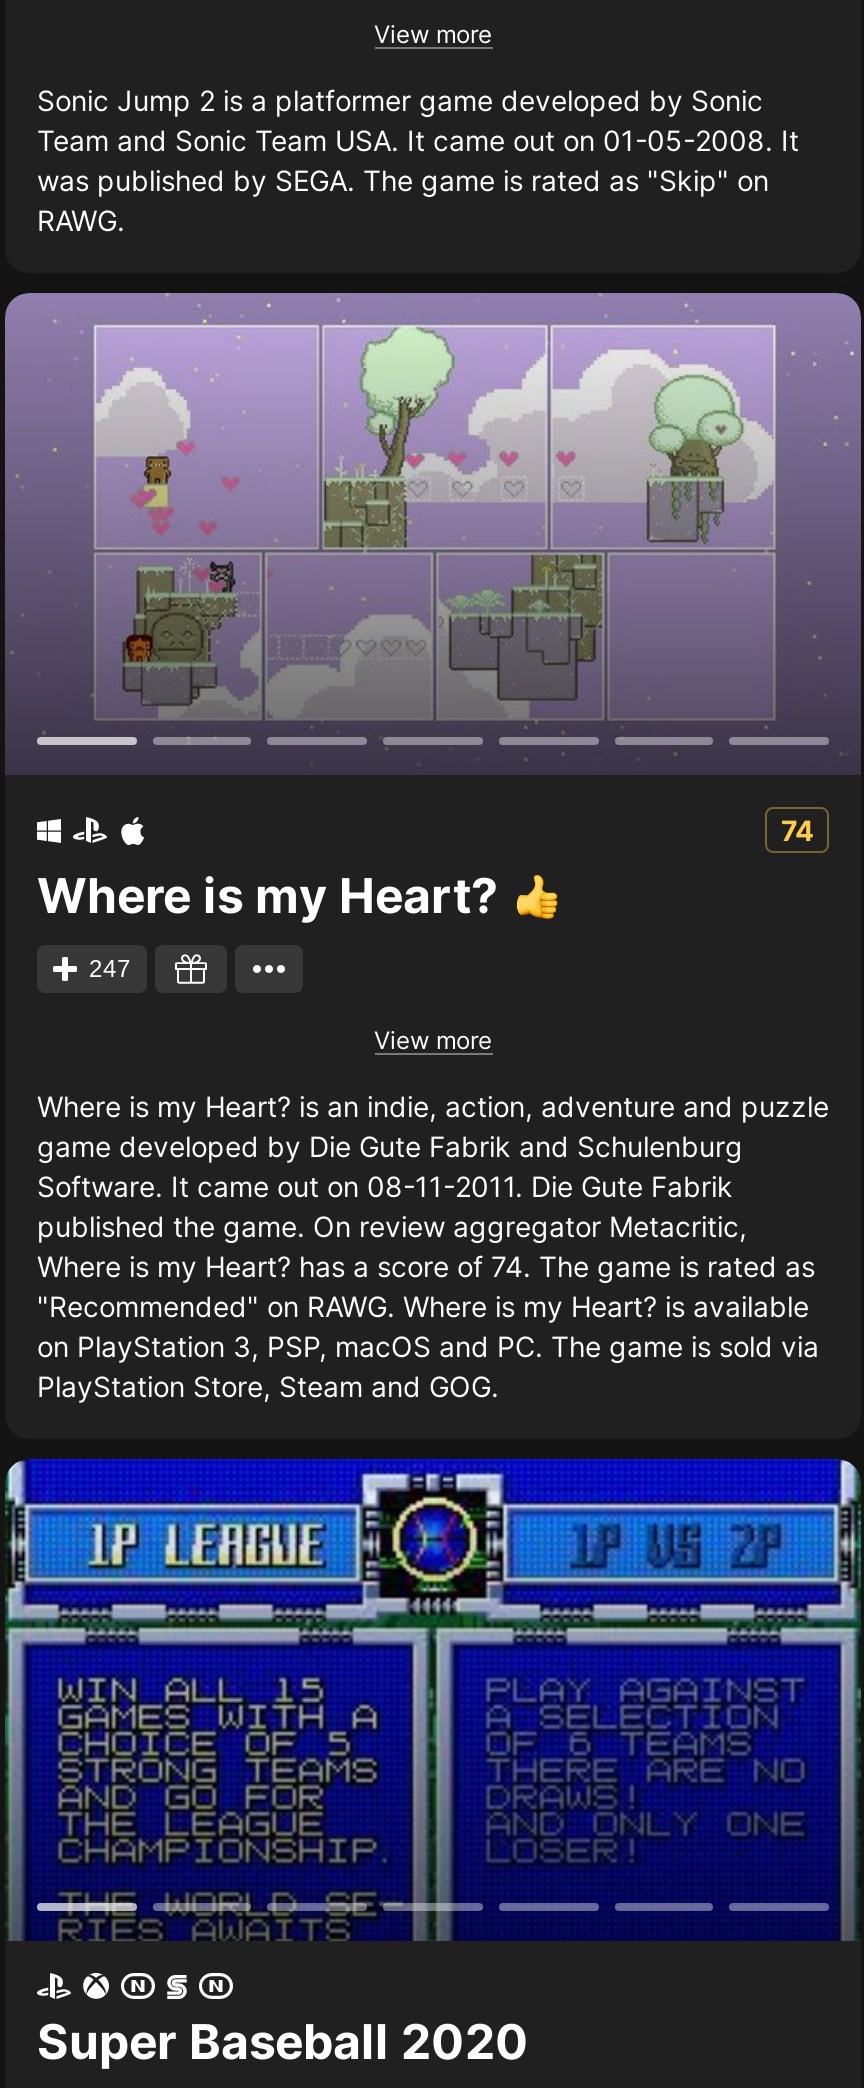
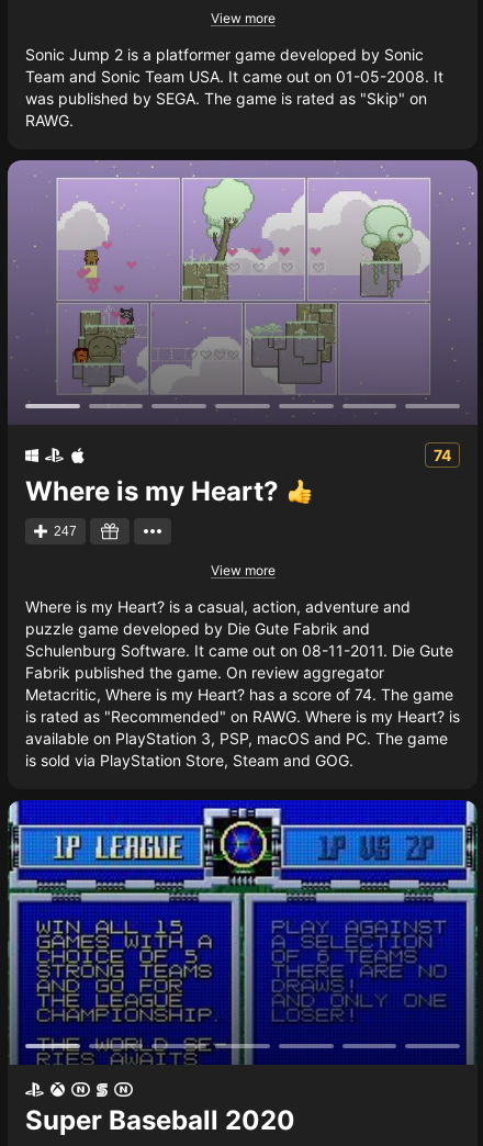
[37,1089,829,1403] Where is my Heart? is an indie, action, adventure and puzzle | game developed by Die Gute Fabrik and Schulenburg | Software. It came out on 08-11-2011. Die Gute Fabrik | published the game. On review aggregator Metacritic, | Where is my Heart? has a score of 74. The game is rated as | "Recommended" on RAWG. Where is my Heart? is available | on PlayStation 3, PSP, macOS and PC. The game is sold via | PlayStation Store, Steam and GOG. -> [25,597,460,769] Where is my Heart? is a casual, action, adventure and | puzzle game developed by Die Gute Fabrik and | Schulenburg Software. It came out on 08-11-2011. Die Gute | Fabrik published the game. On review aggregator | Metacritic, Where is my Heart? has a score of 74. The game | is rated as "Recommended" on RAWG. Where is my Heart? is | available on PlayStation 3, PSP, macOS and PC. The game | is sold via PlayStation Store, Steam and GOG.

